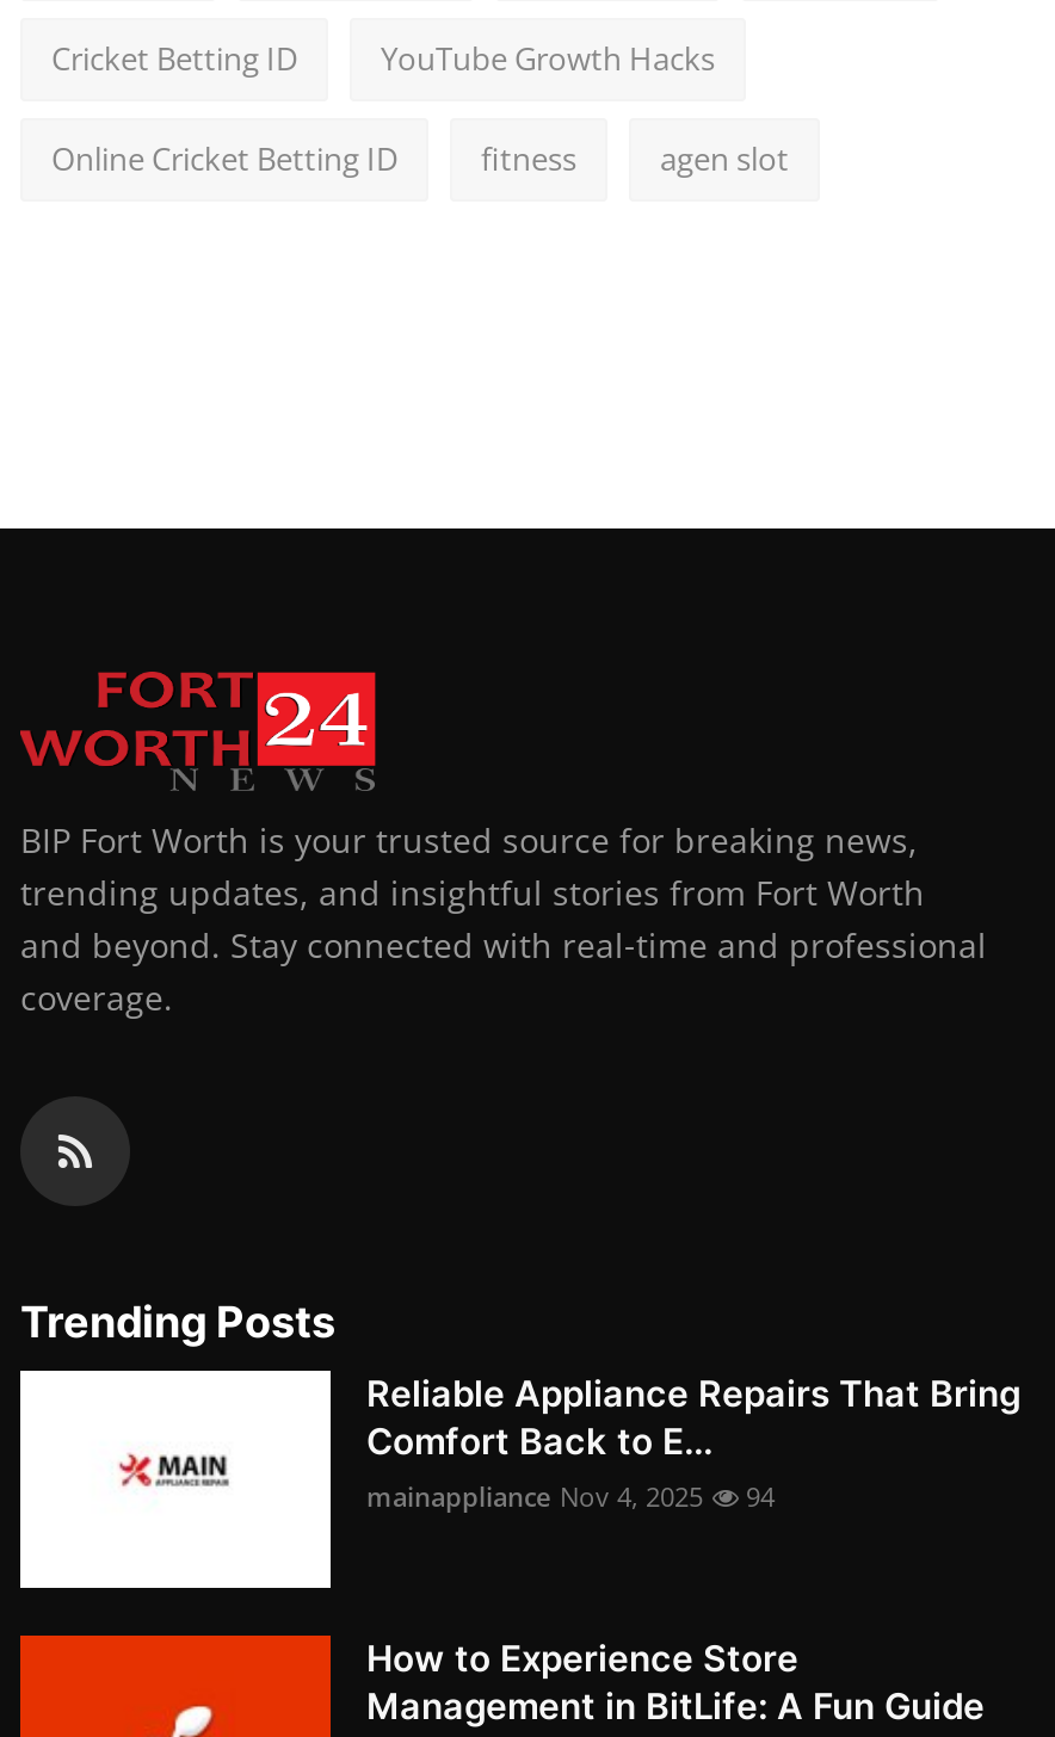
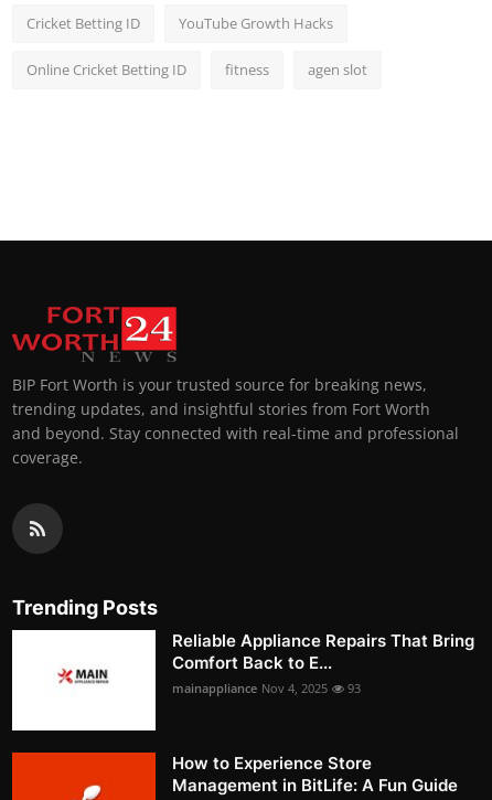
[366,1478,775,1514] mainappliance Nov 4, 2025 94 -> [172,680,361,697] mainappliance Nov 4, 2025 93

